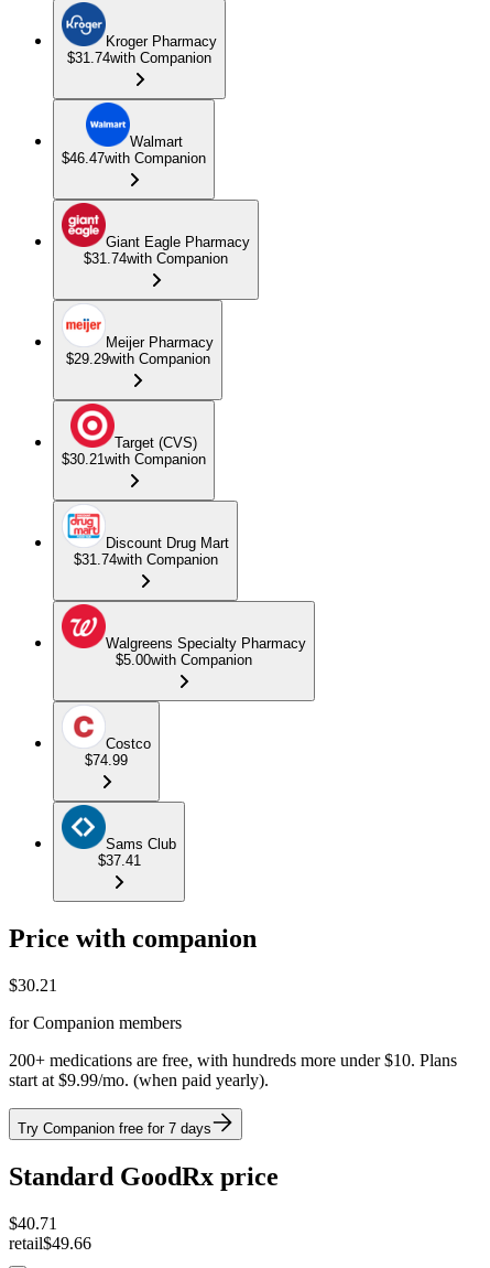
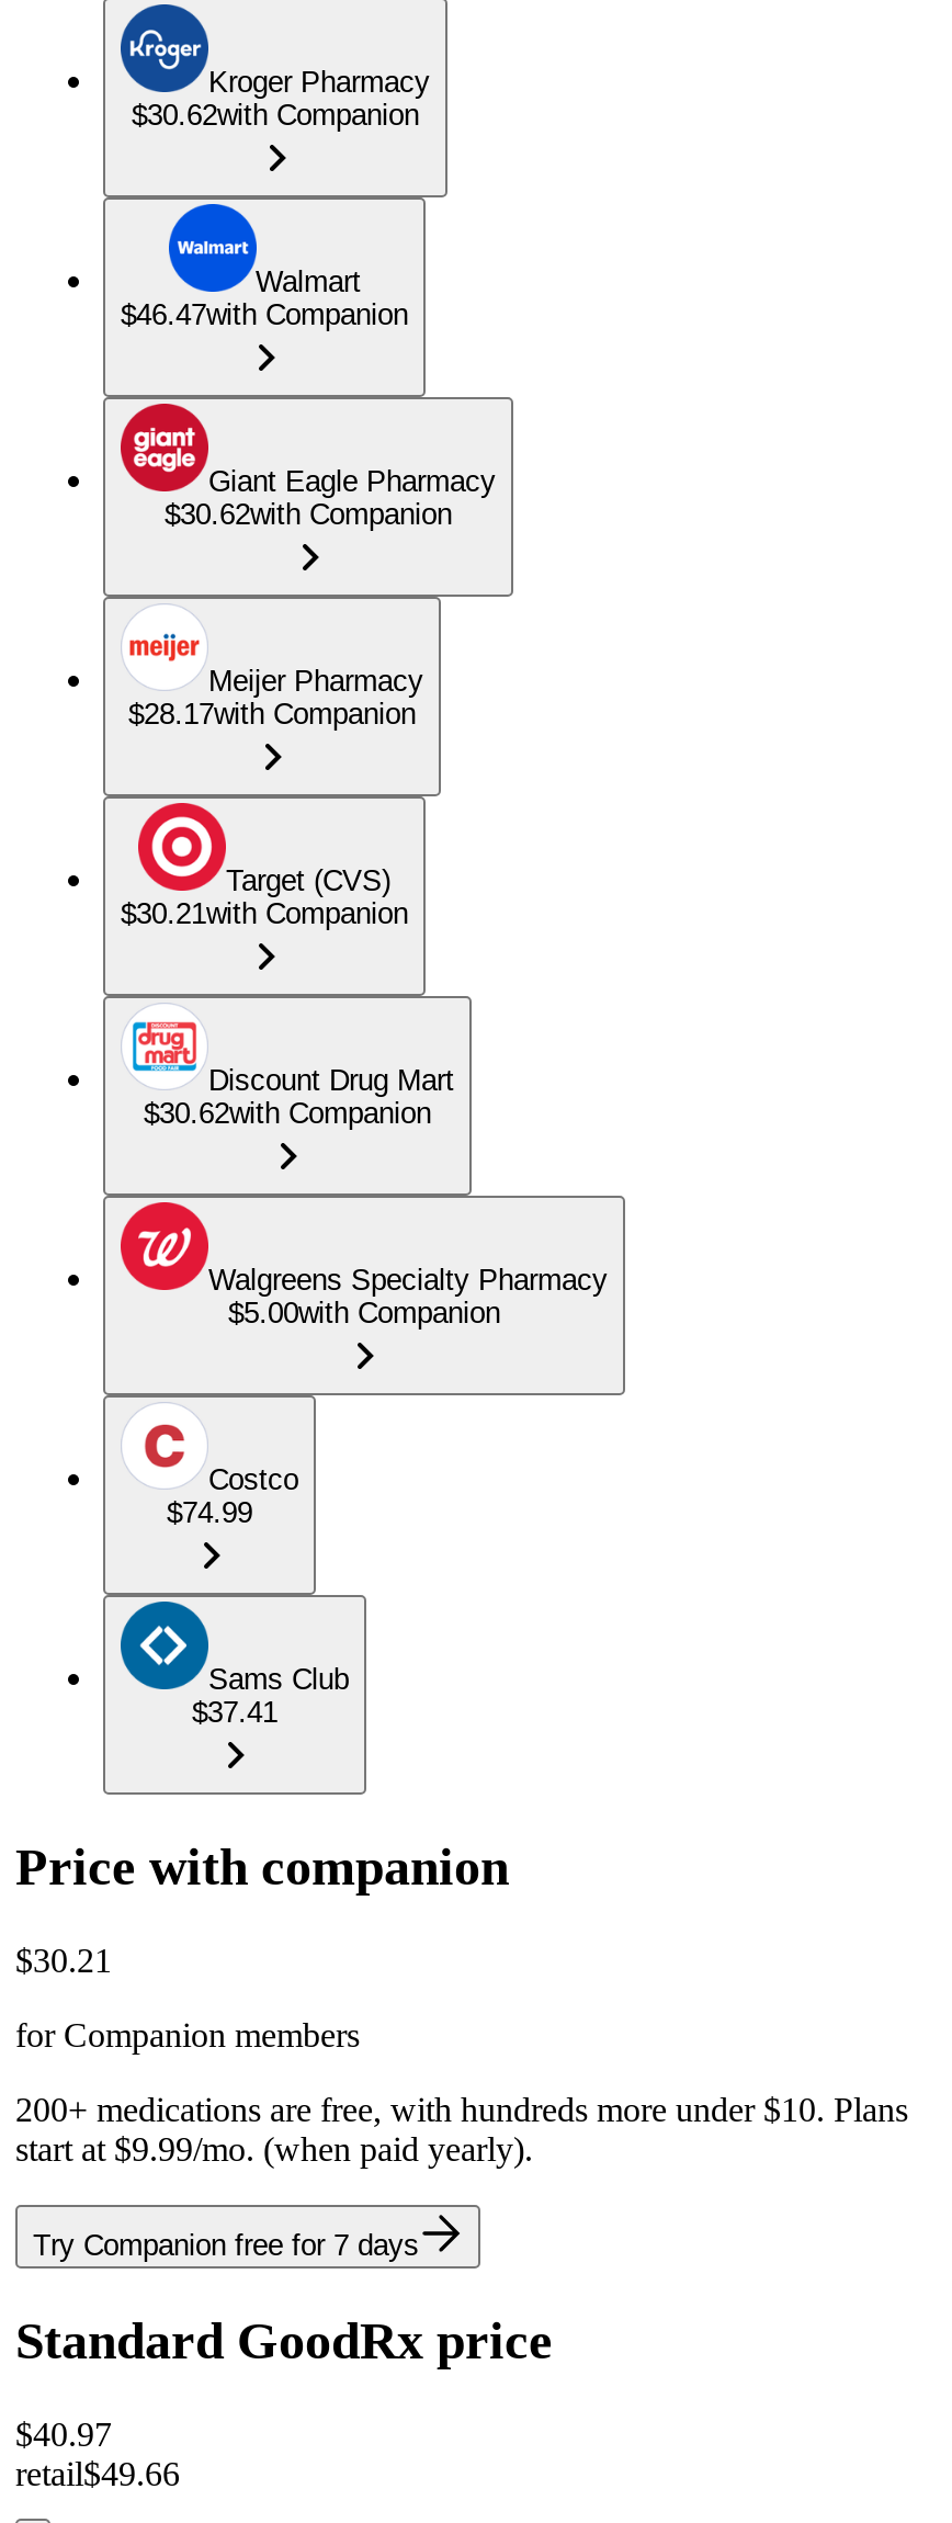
[67,50,211,66] $31.74with Companion -> [132,99,419,132] $30.62with Companion
[84,250,228,267] $31.74with Companion -> [165,498,452,531] $30.62with Companion
[66,351,210,367] $29.29with Companion -> [128,698,416,731] $28.17with Companion
[73,551,217,568] $31.74with Companion -> [144,1097,431,1130] $30.62with Companion
[9,1214,57,1232] $40.71 -> [15,2415,112,2452] $40.97

